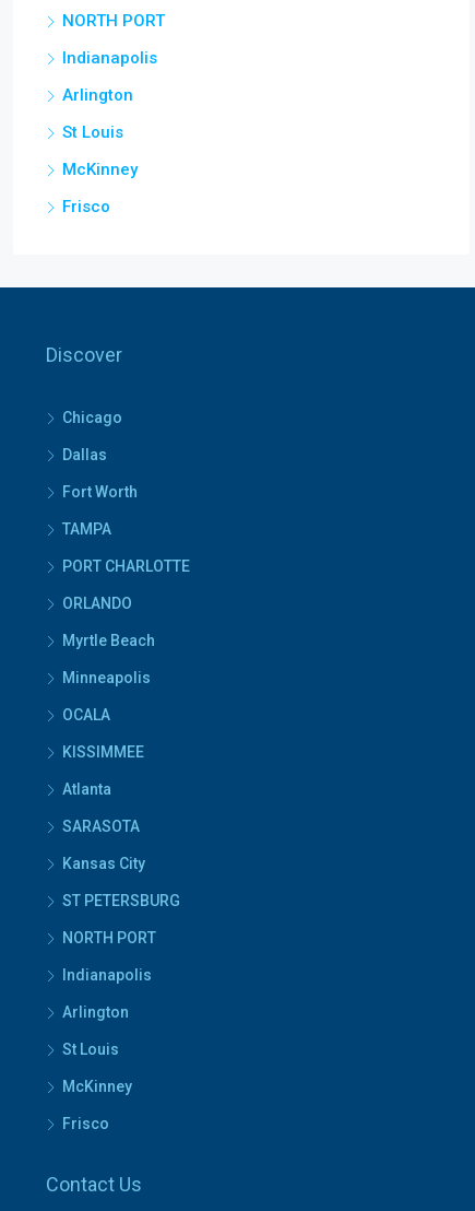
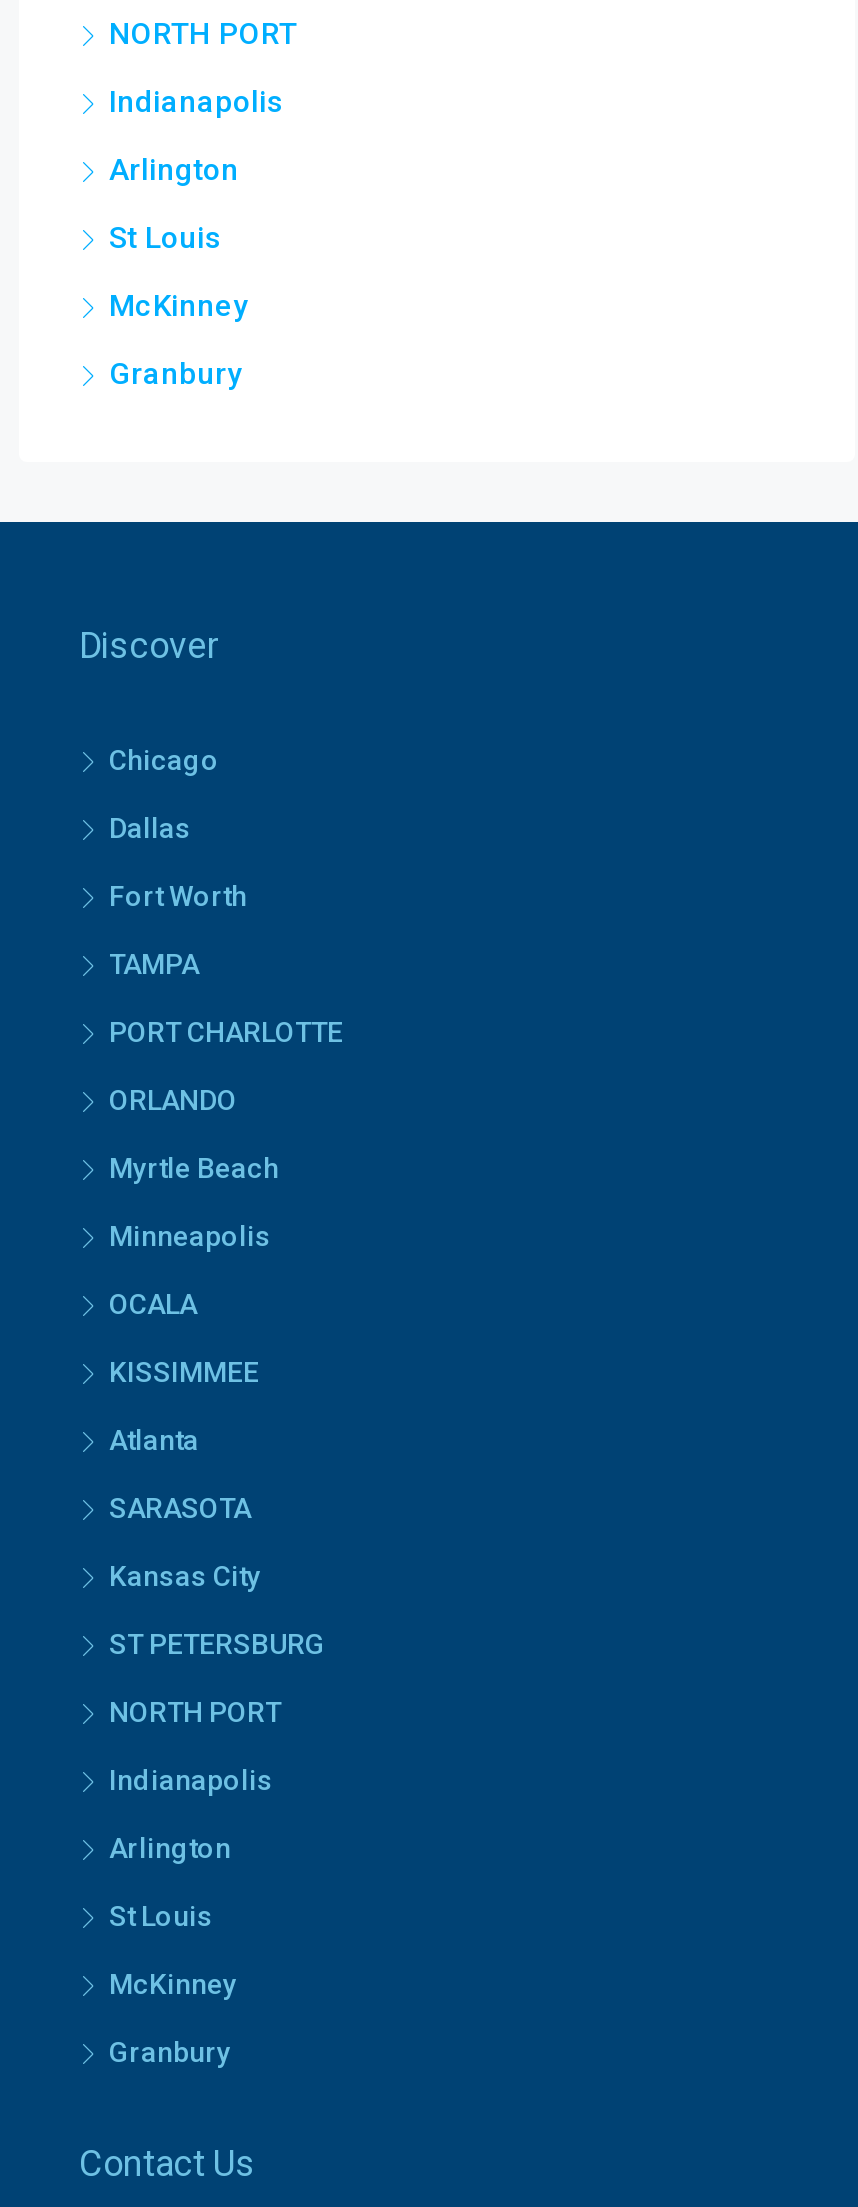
[62,197,110,217] Frisco -> [109,357,241,393] Granbury
[62,1115,109,1133] Frisco -> [109,2037,231,2069] Granbury

